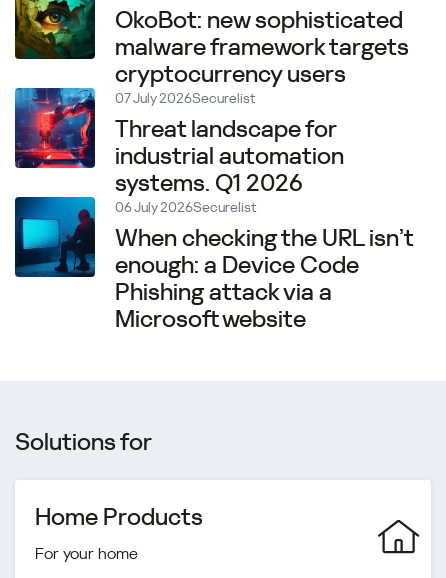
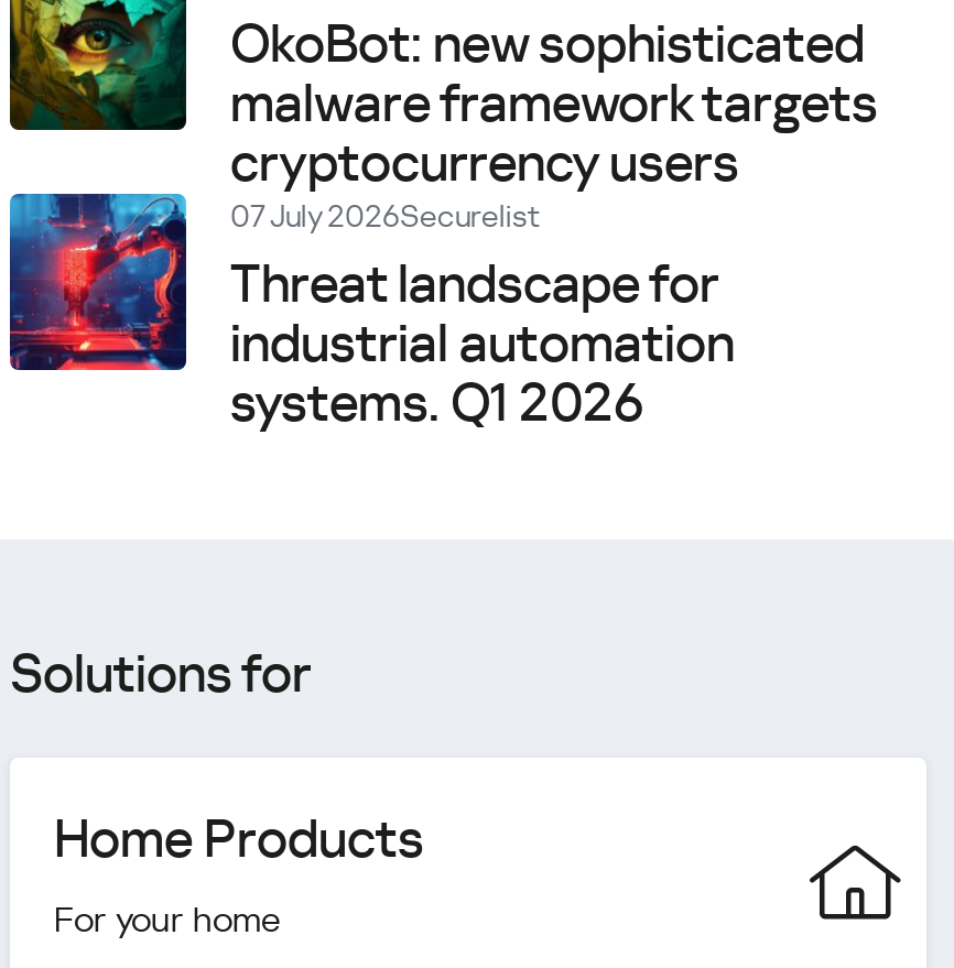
[14,196,413,333] [image] | 06 July 2026Securelist | When checking the URL isn’t | enough: a Device Code | Phishing attack via a | Microsoft website -> none

